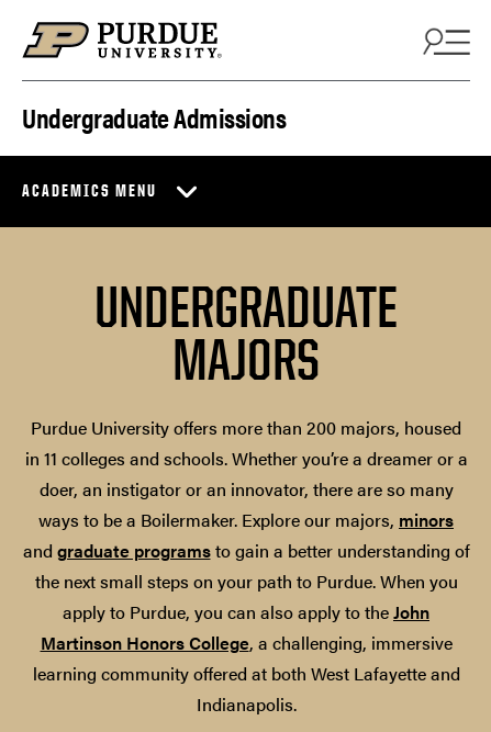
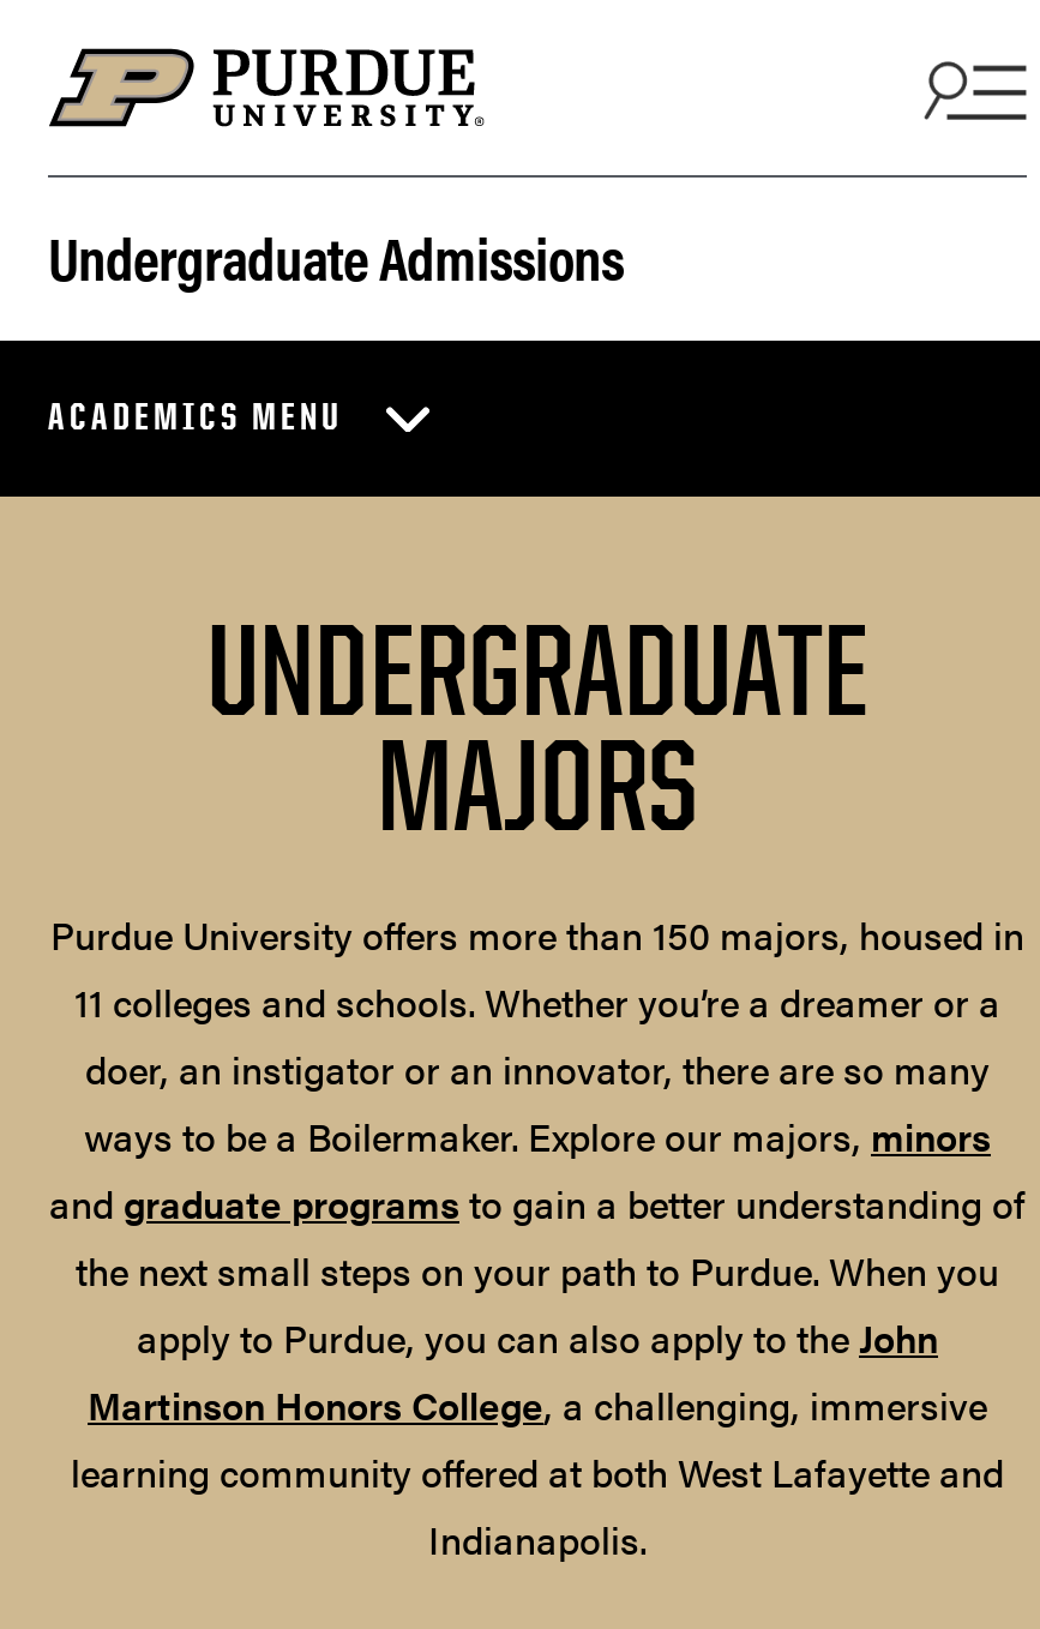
[25,415,467,471] Purdue University offers more than 200 majors, housed | in 11 colleges and schools. Whether you’re a dreamer or a -> [50,907,1024,1030] Purdue University offers more than 150 majors, housed in | 11 colleges and schools. Whether you’re a dreamer or a

